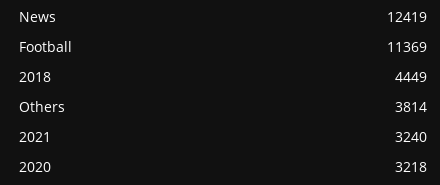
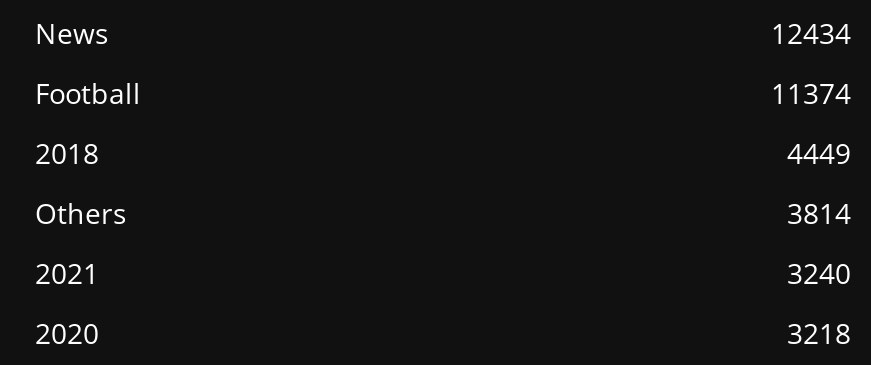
[387,7,427,26] 12419 -> [771,15,851,53] 12434
[387,37,427,56] 11369 -> [771,75,851,113] 11374

